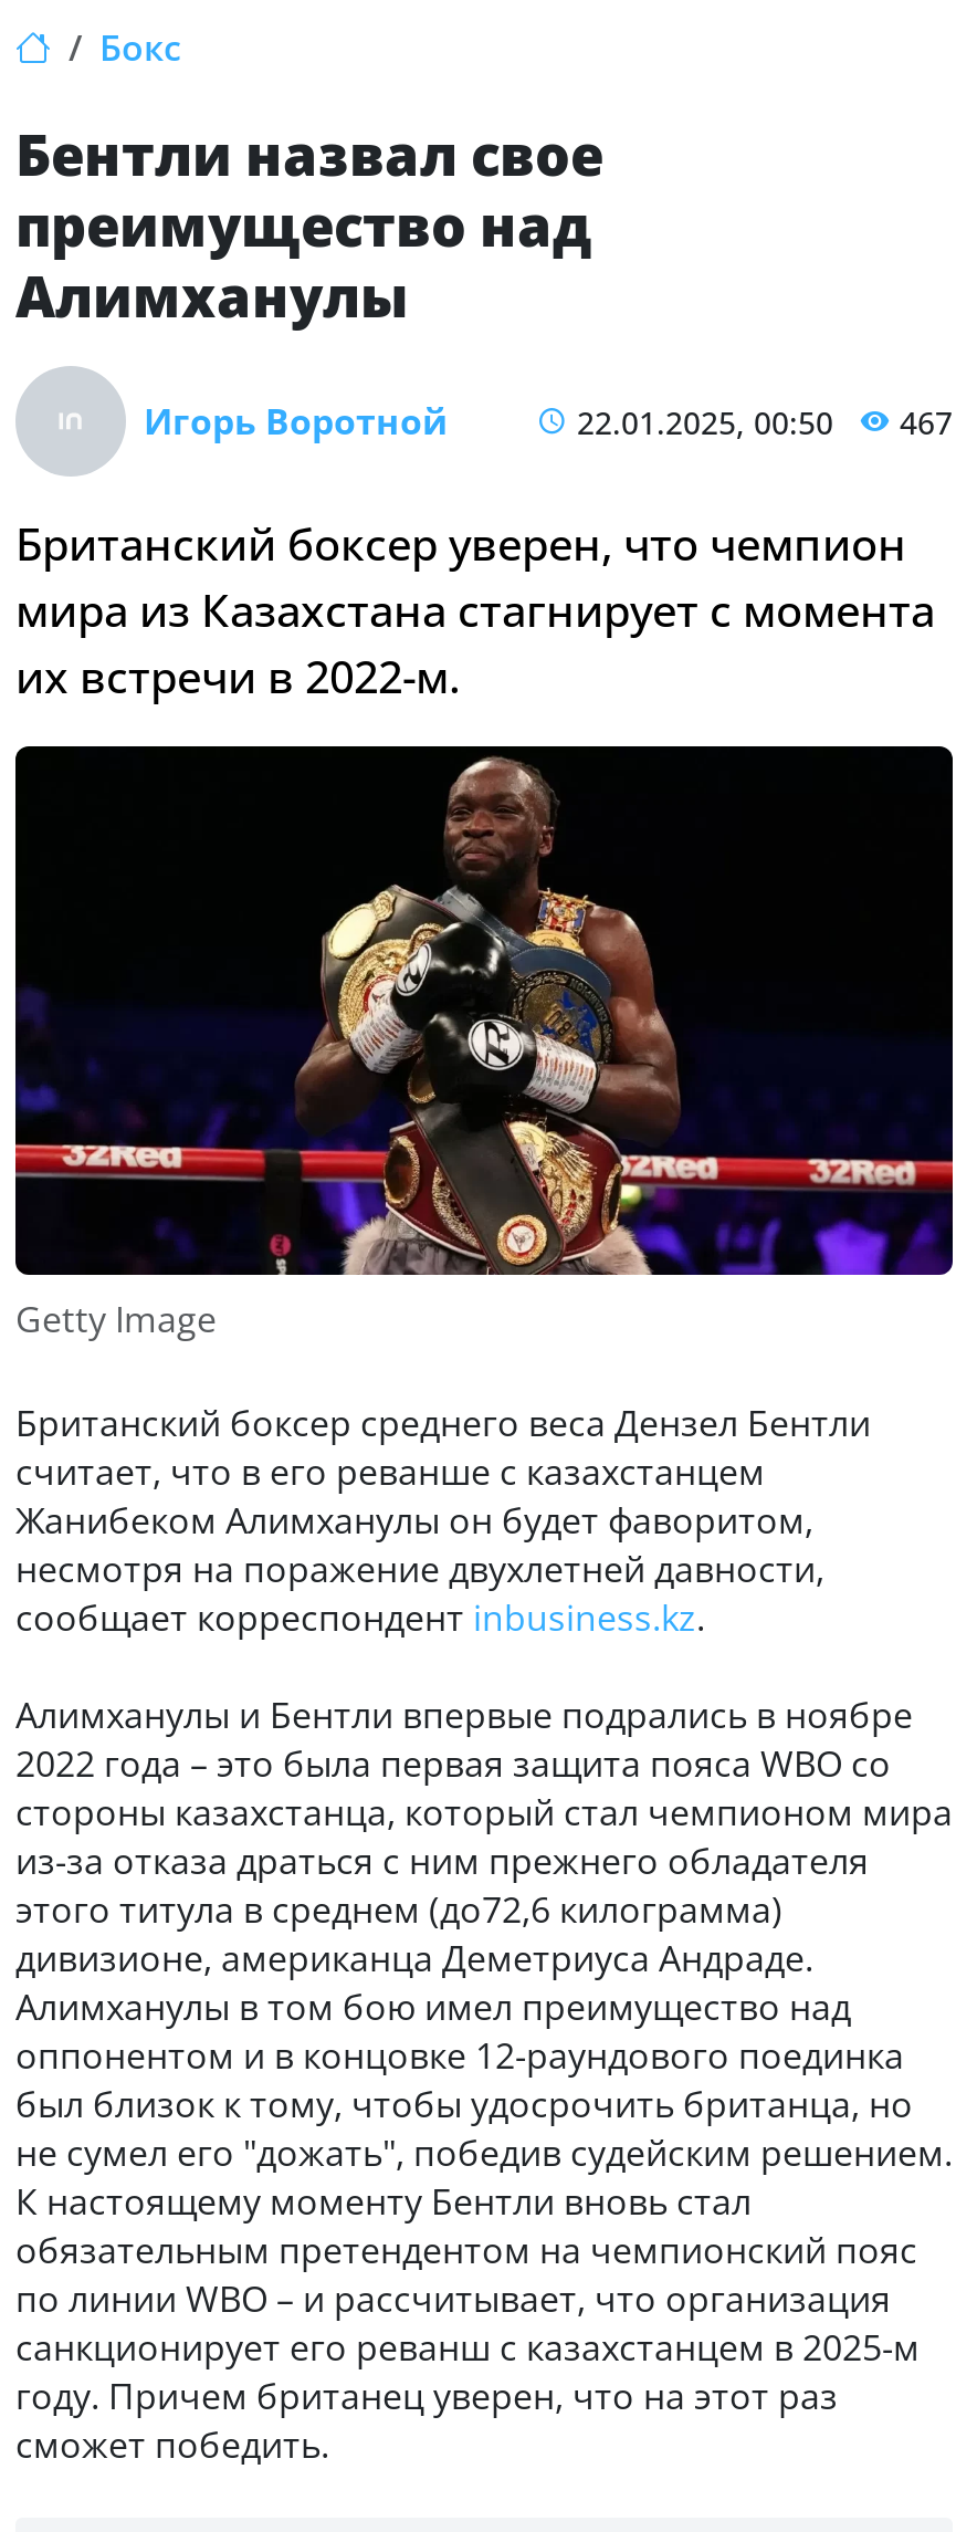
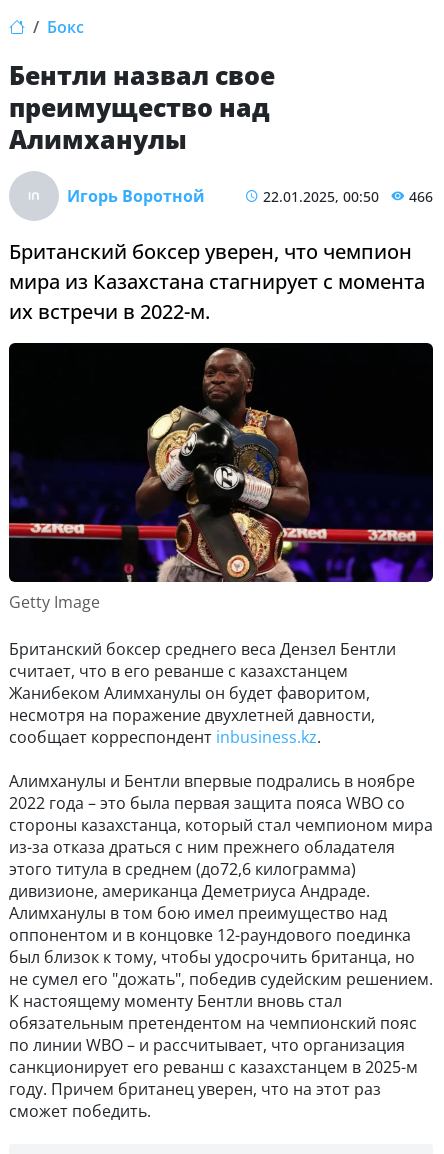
[568,400,953,442] 22.01.2025, 00:50 467 -> [259,186,433,205] 22.01.2025, 00:50 466

